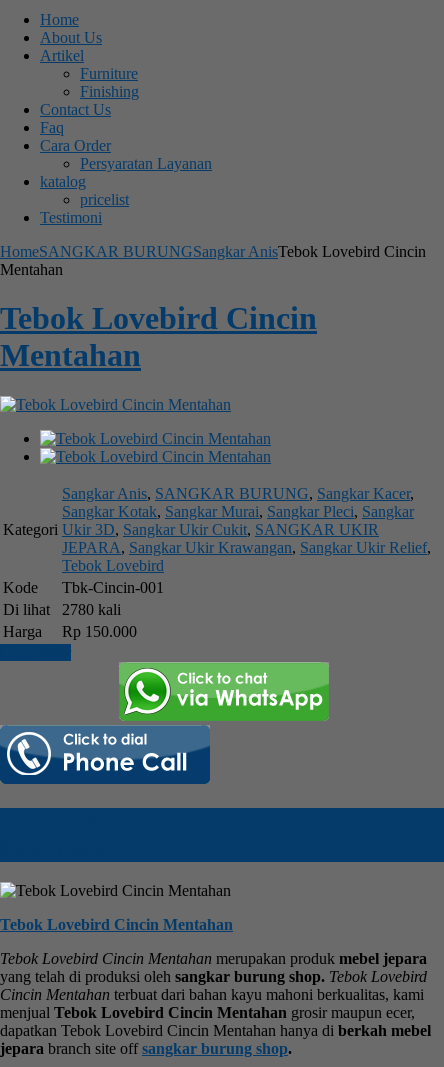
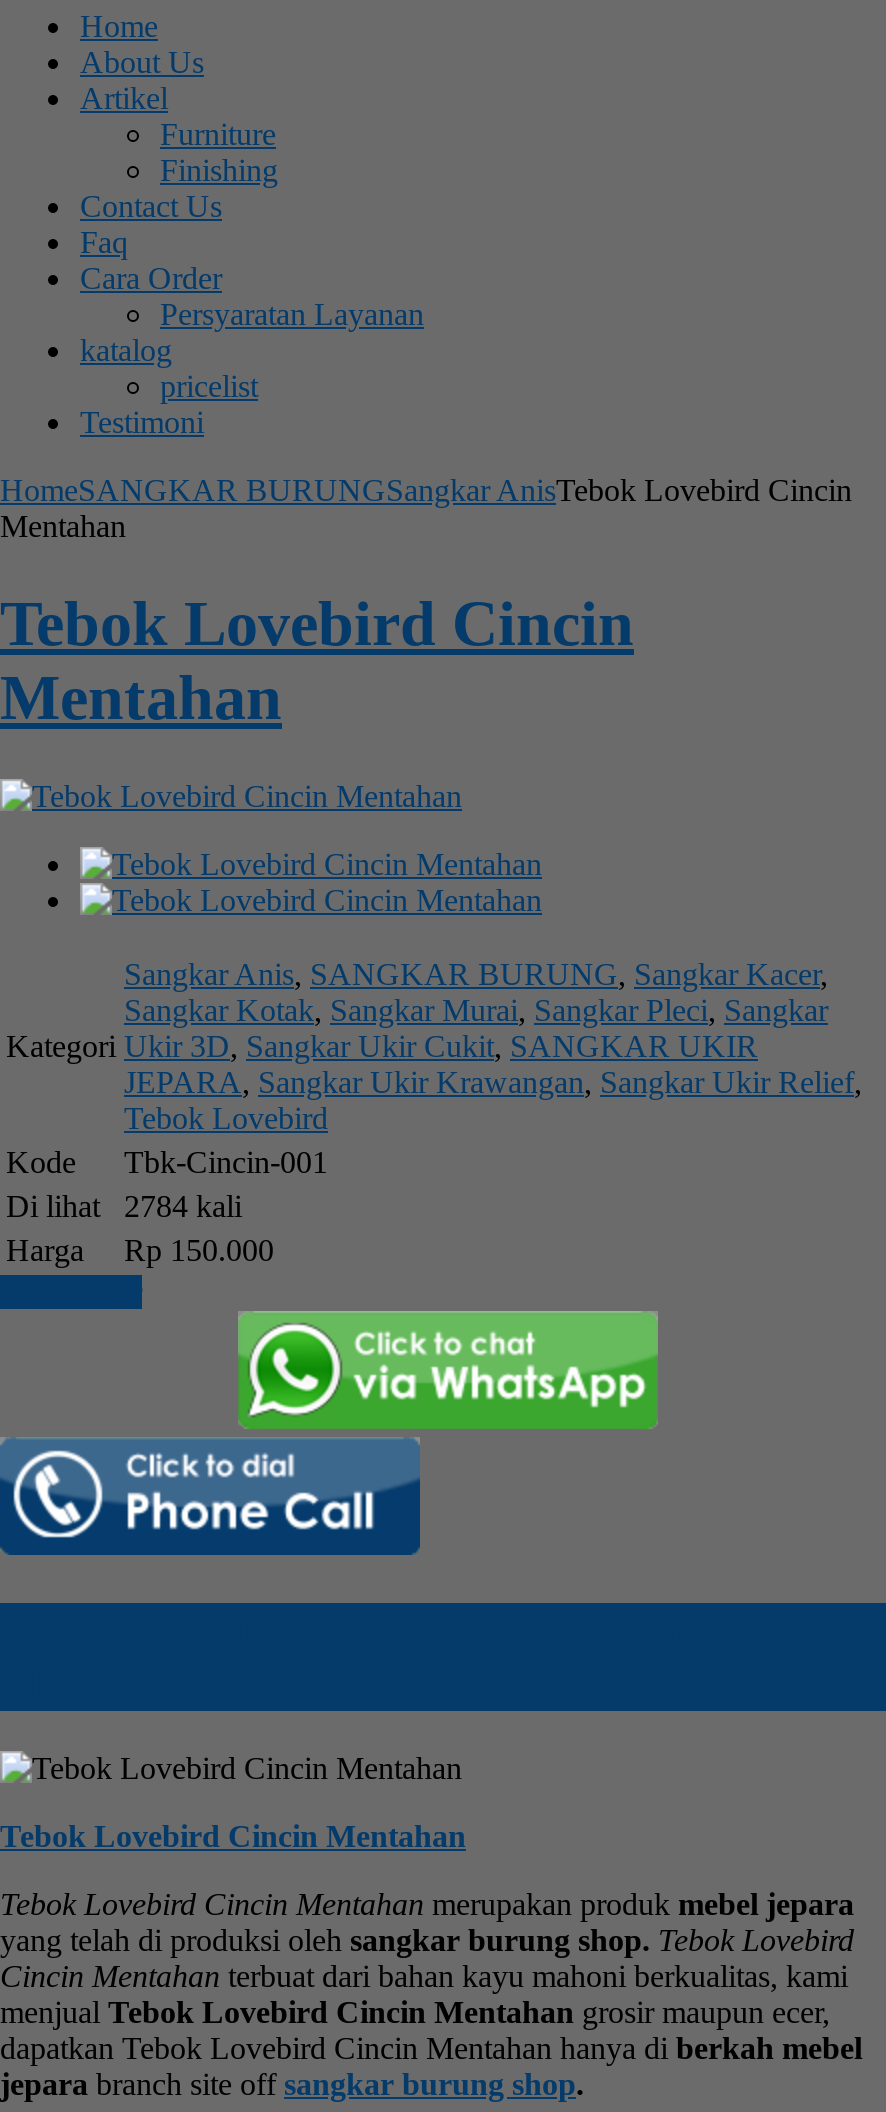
[3,601,121,618] Di lihat 2780 kali -> [6,1189,242,1223] Di lihat 2784 kali

